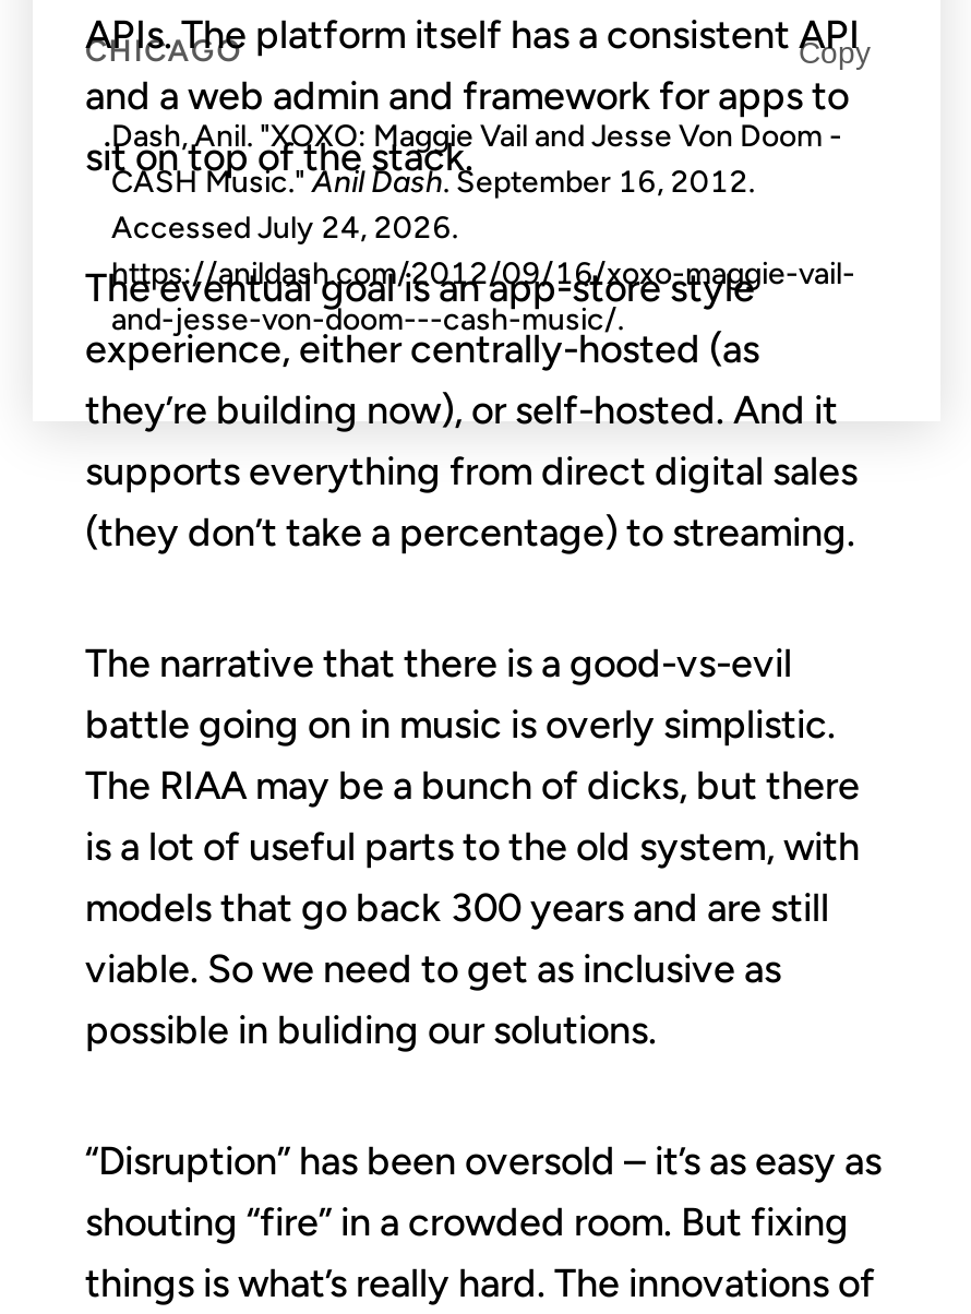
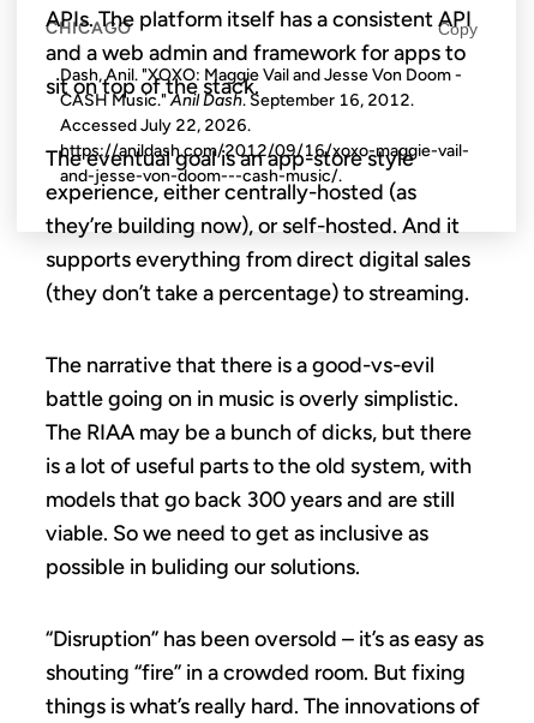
[111,210,458,248] Accessed July 24, 2026. -> [60,116,251,136] Accessed July 22, 2026.

